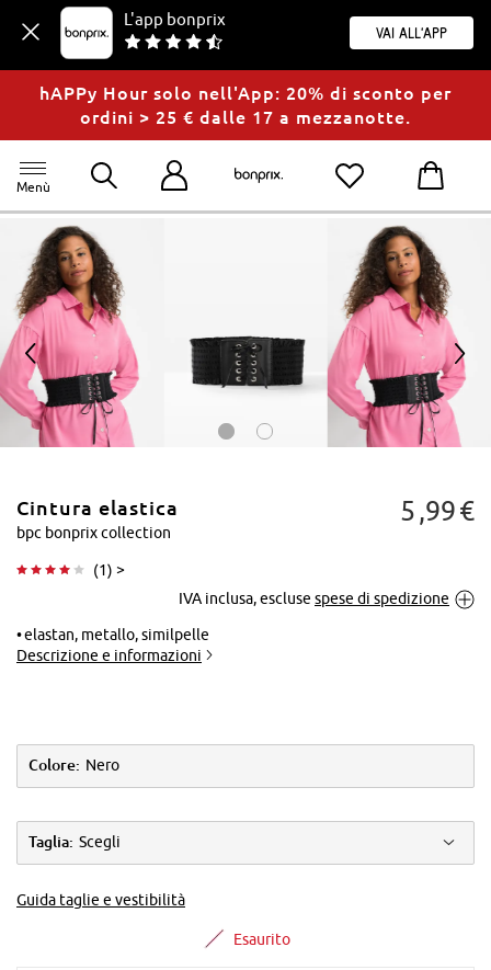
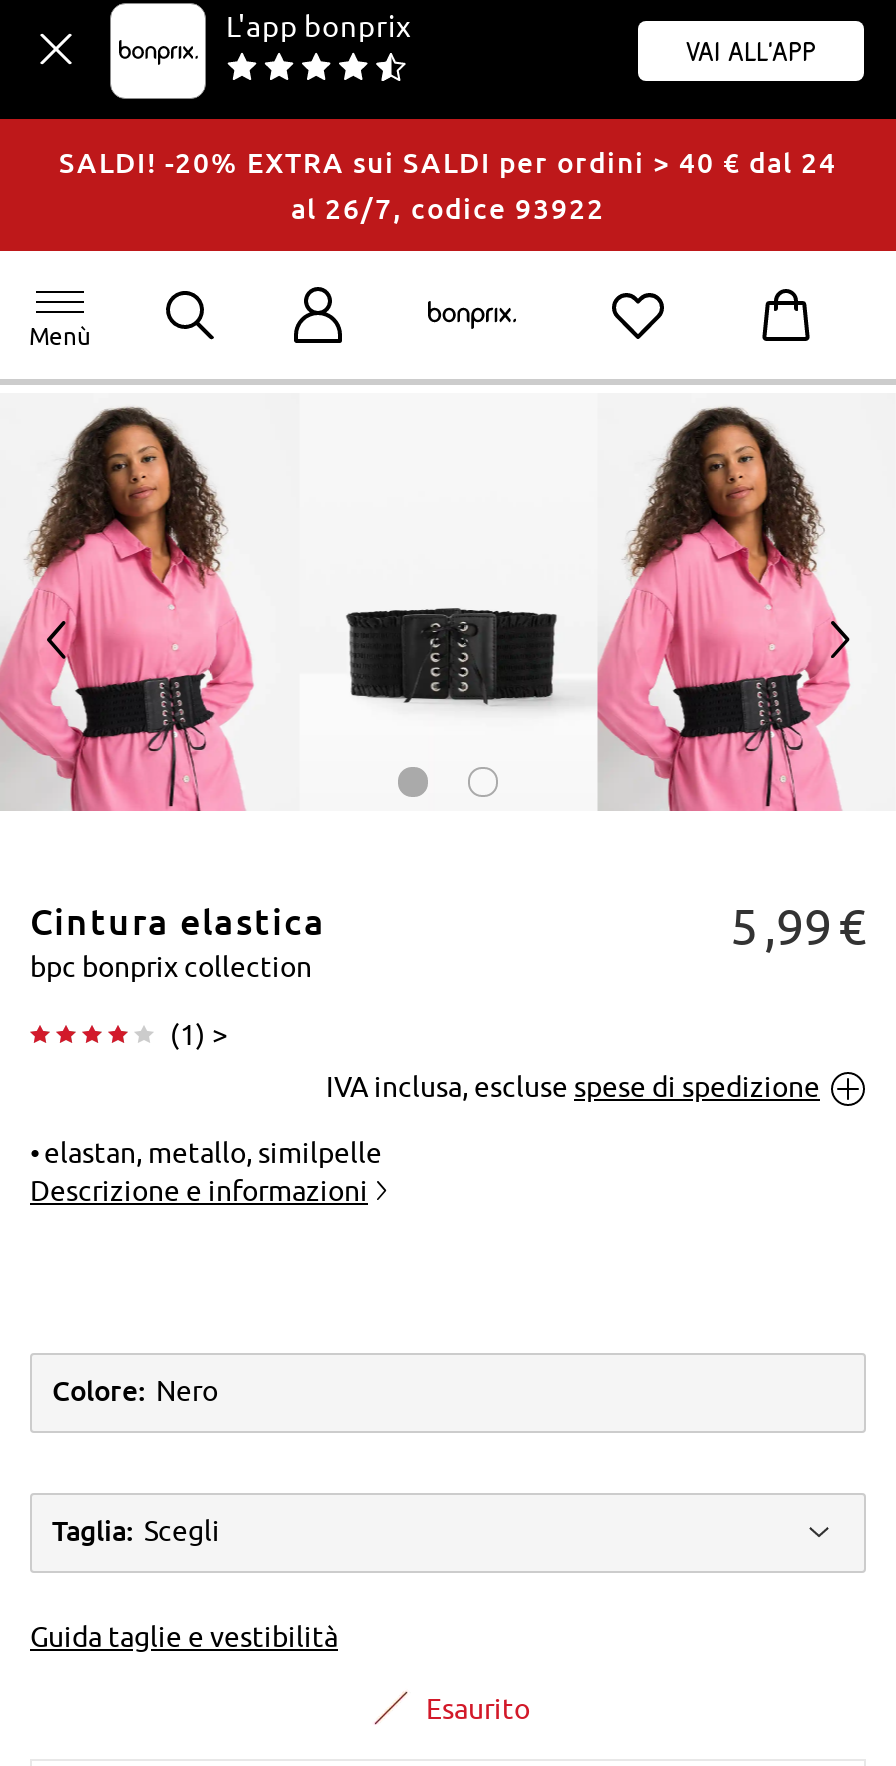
[39,83,452,127] hAPPy Hour solo nell'App: 20% di sconto per | ordini > 25 € dalle 17 a mezzanotte. -> [59,147,837,225] SALDI! -20% EXTRA sui SALDI per ordini > 40 € dal 24 | al 26/7, codice 93922

